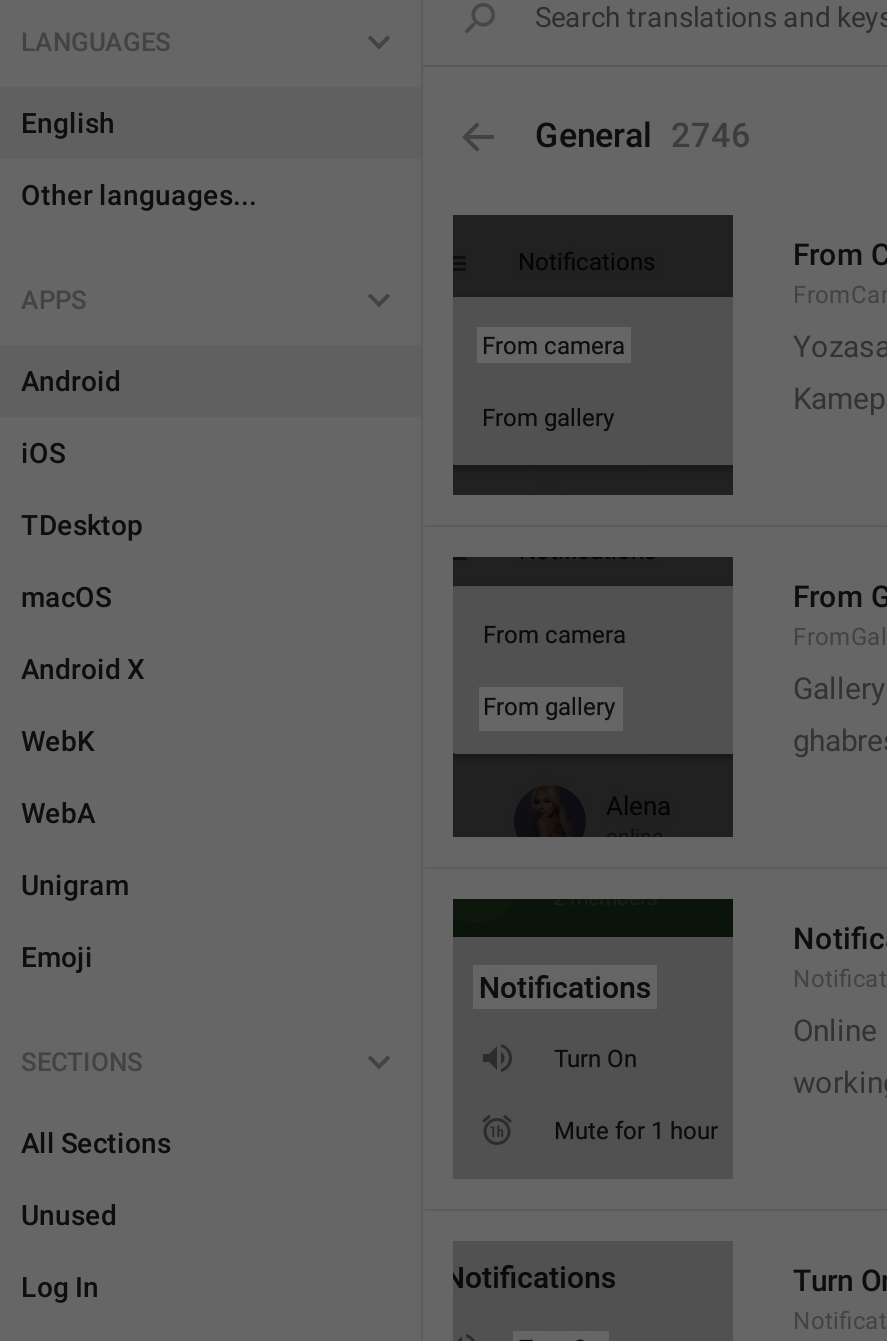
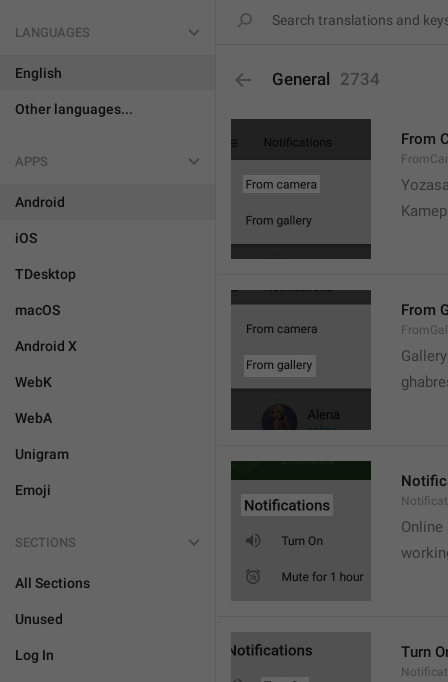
[535,115,751,155] General 2746 -> [272,69,380,89] General 2734

